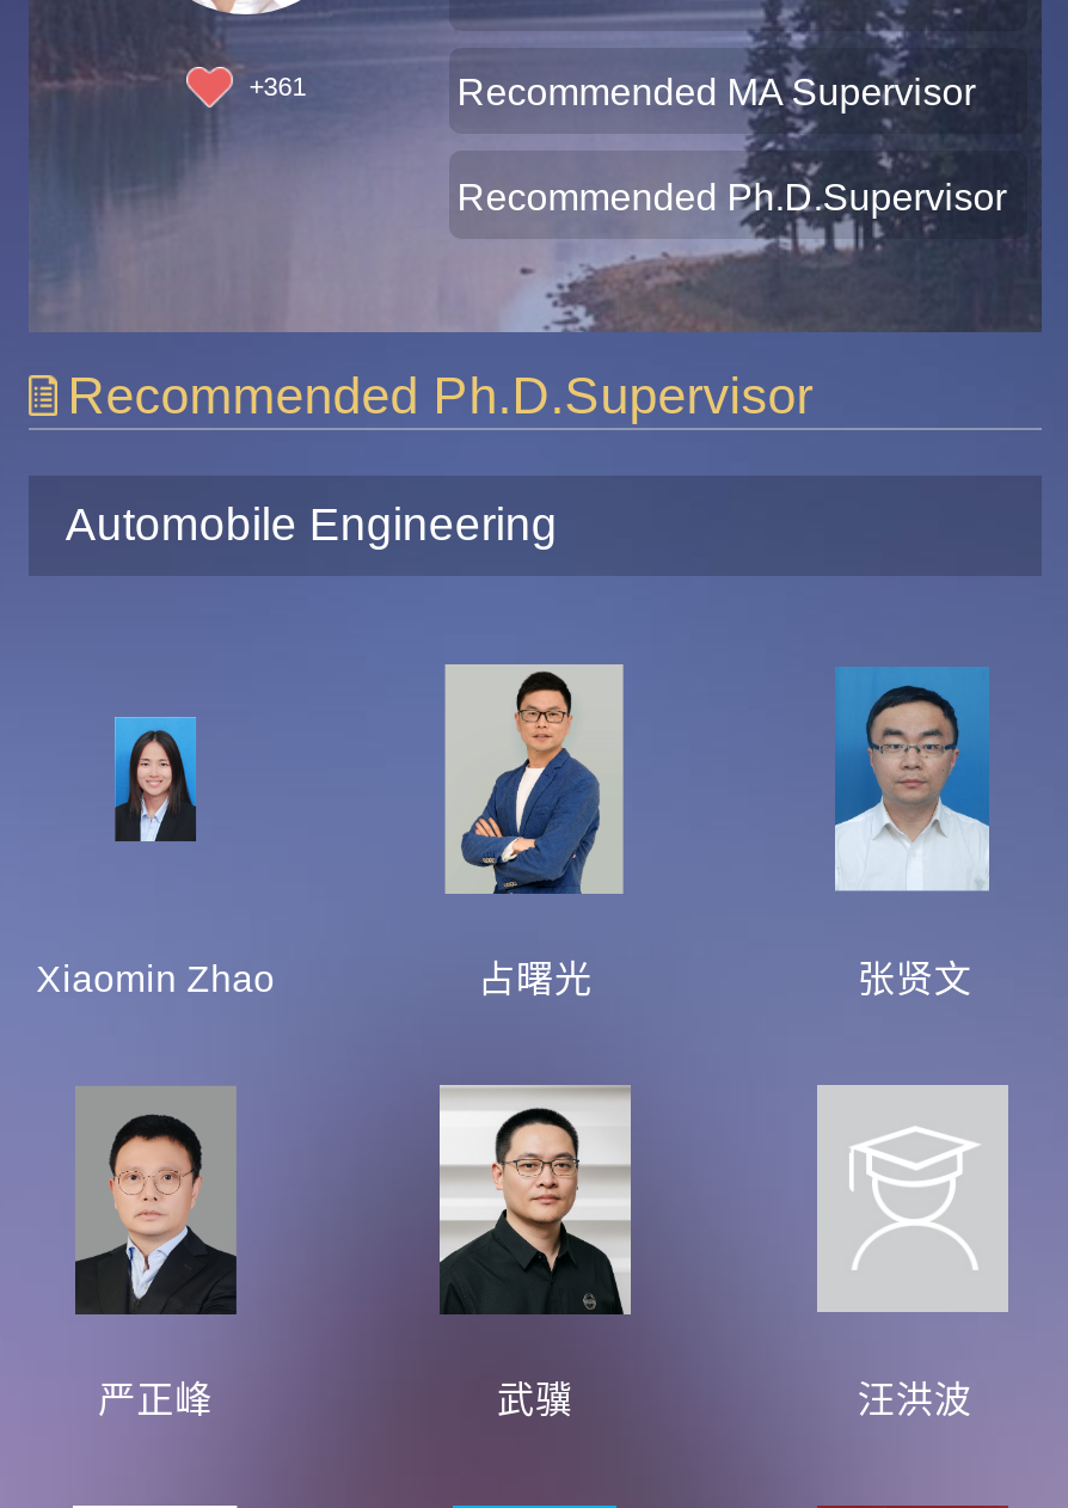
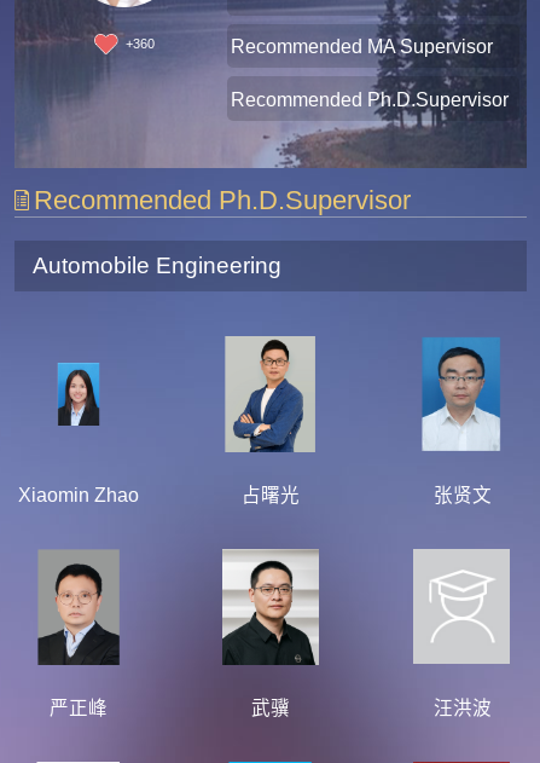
[249,72,307,100] +361 -> [126,36,155,51] +360

